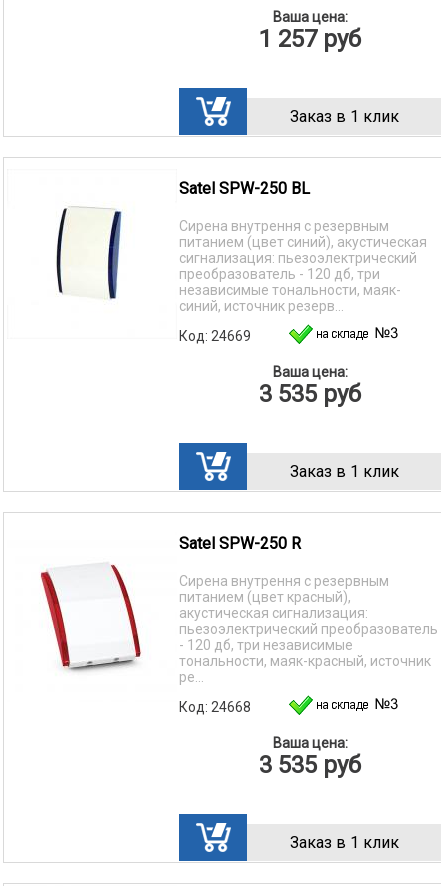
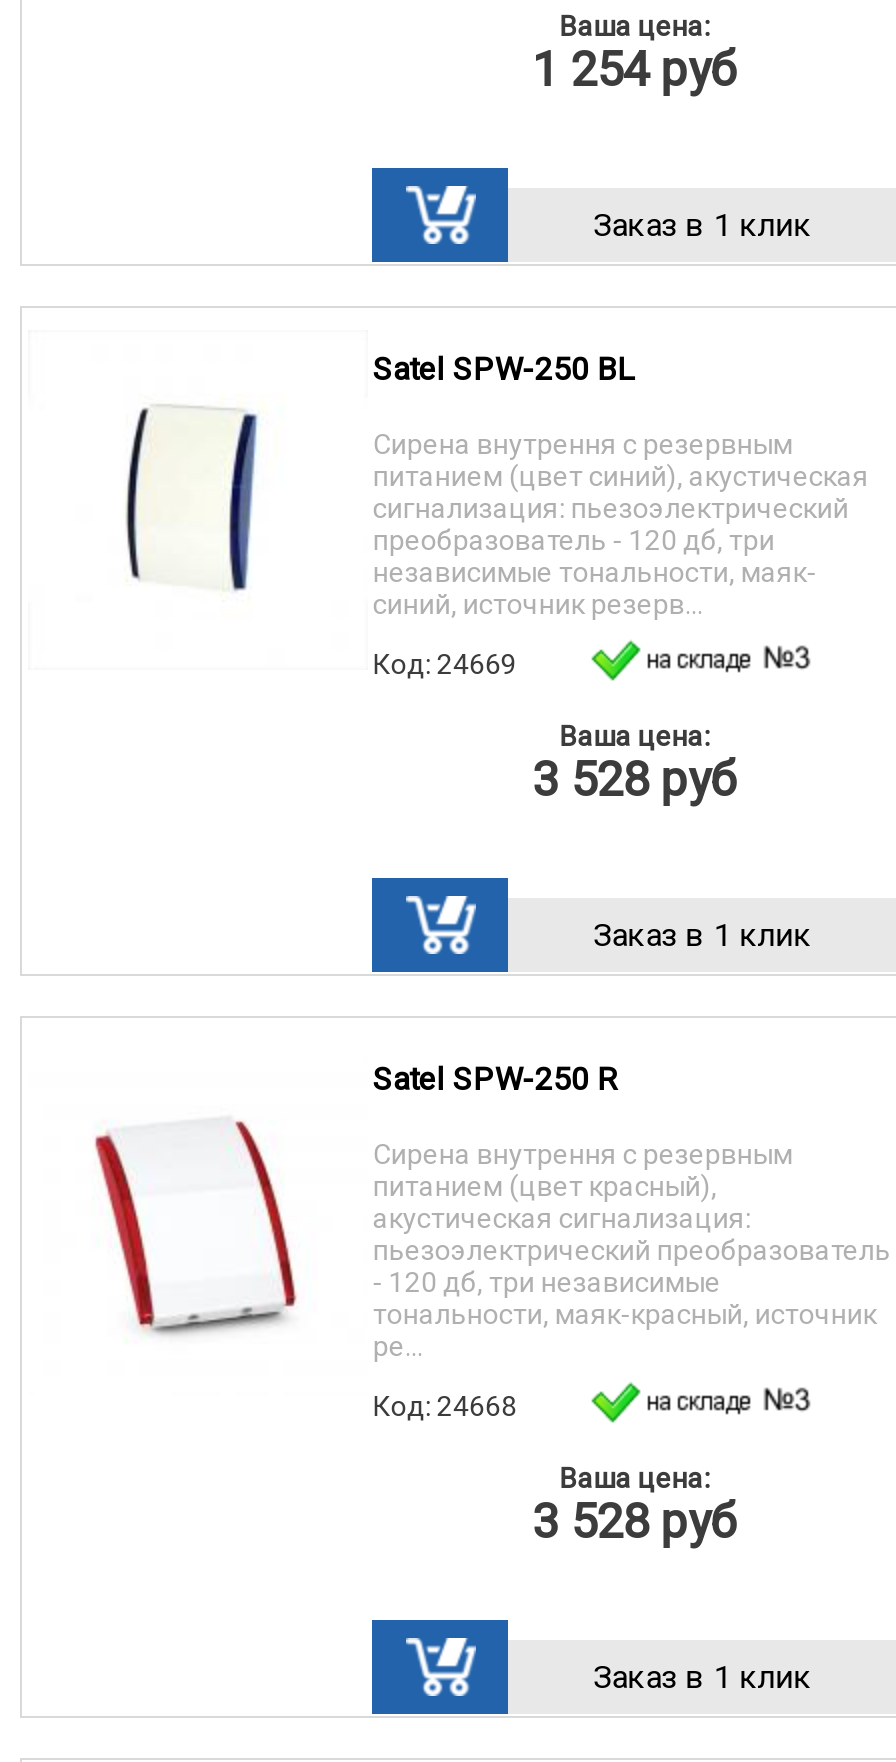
[259,25,361,53] 1 257 руб -> [532,43,736,99] 1 254 руб
[259,380,361,408] 3 535 руб -> [532,753,736,809] 3 528 руб
[259,751,361,779] 3 535 руб -> [532,1495,736,1551] 3 528 руб

